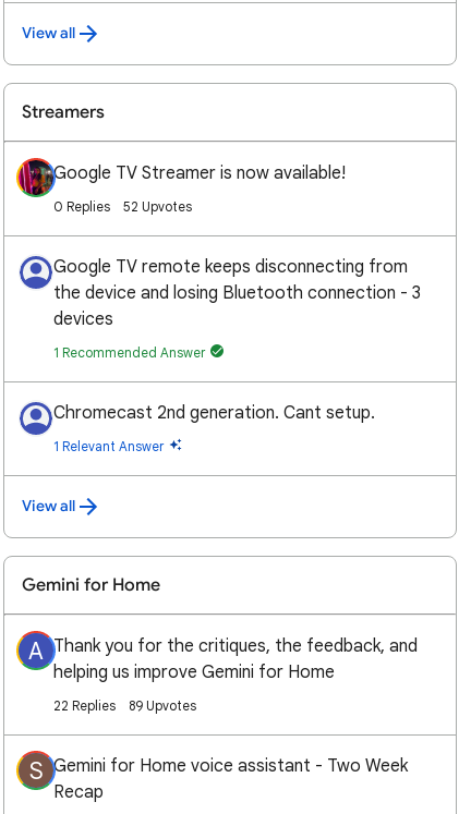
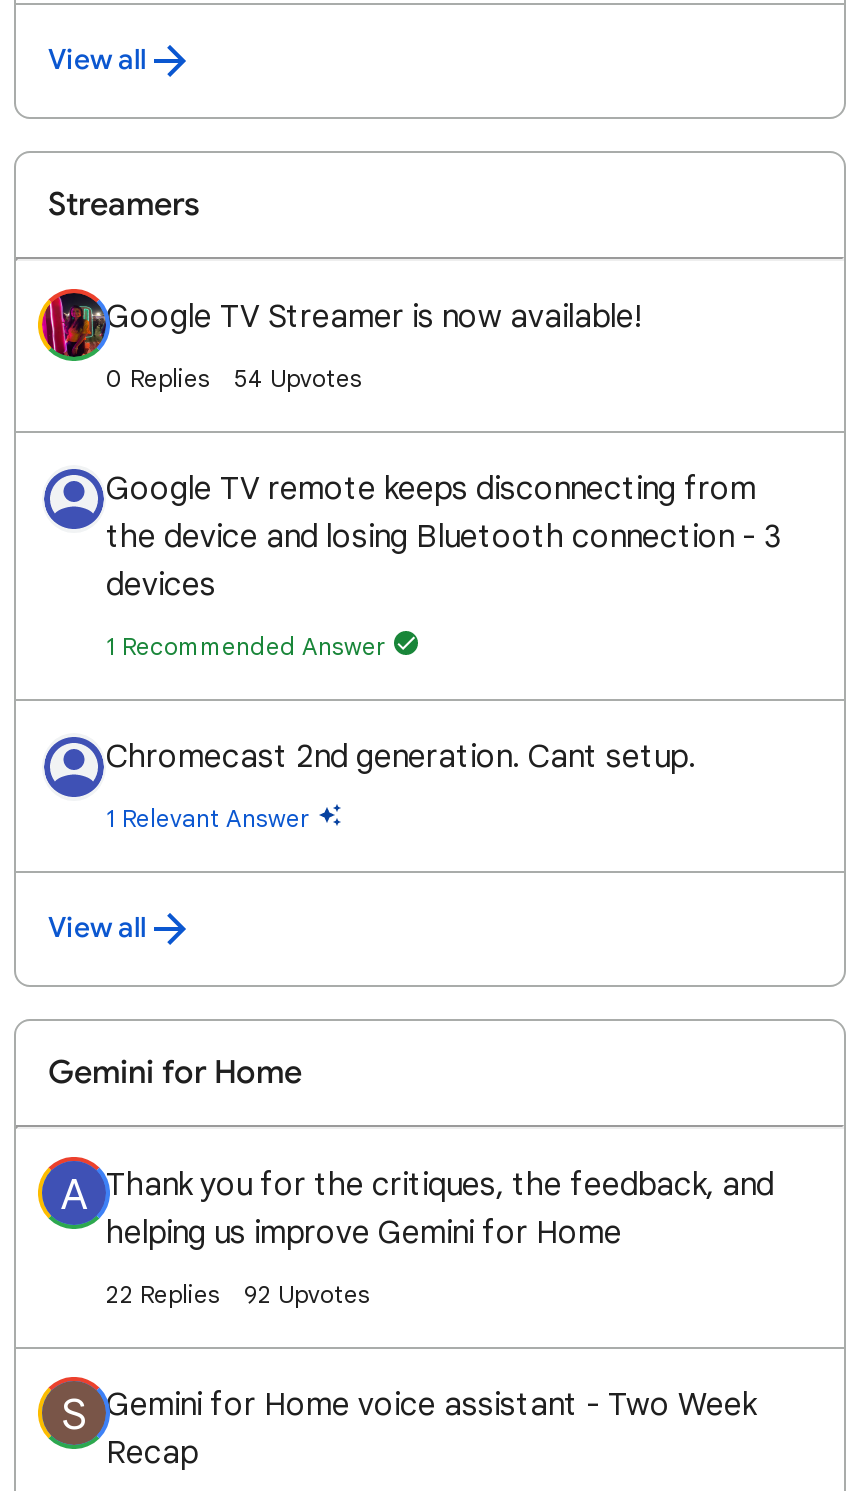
[123,198,192,215] 52 Upvotes -> [234,363,362,393] 54 Upvotes
[53,697,196,714] 22 Replies 89 Upvotes -> [106,1279,370,1309] 22 Replies 92 Upvotes

